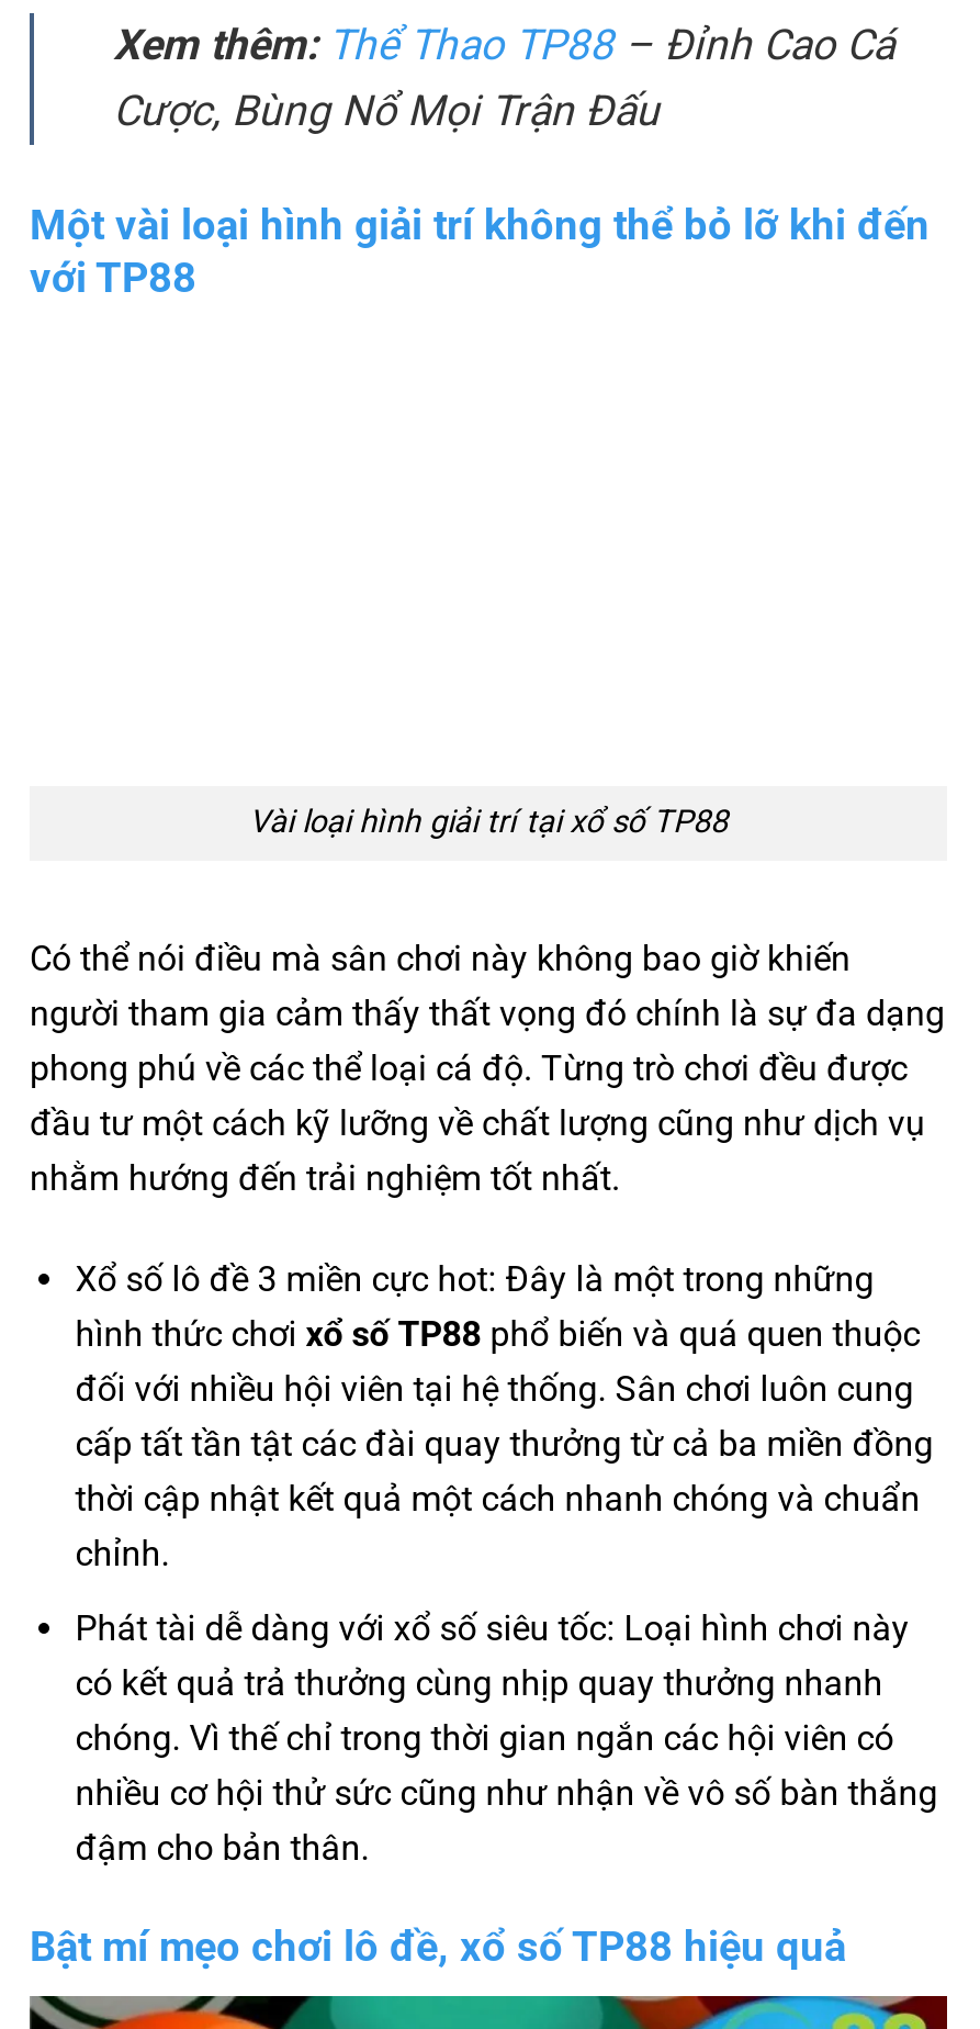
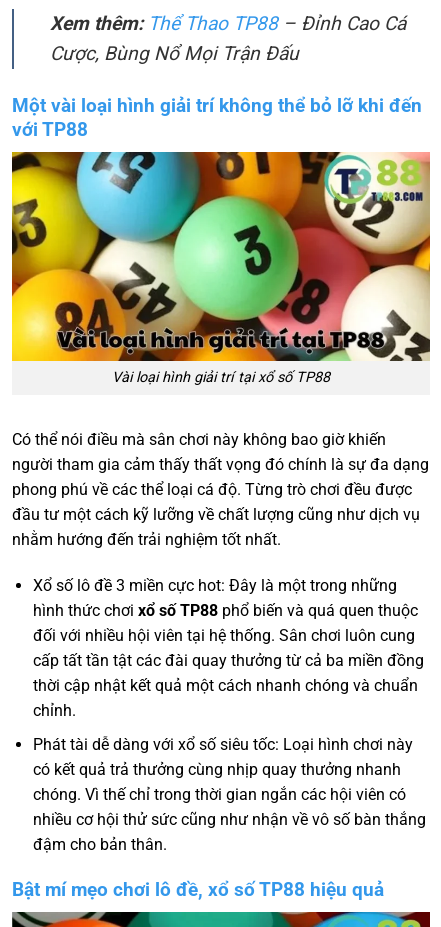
none -> [11,151,431,362] [image]

